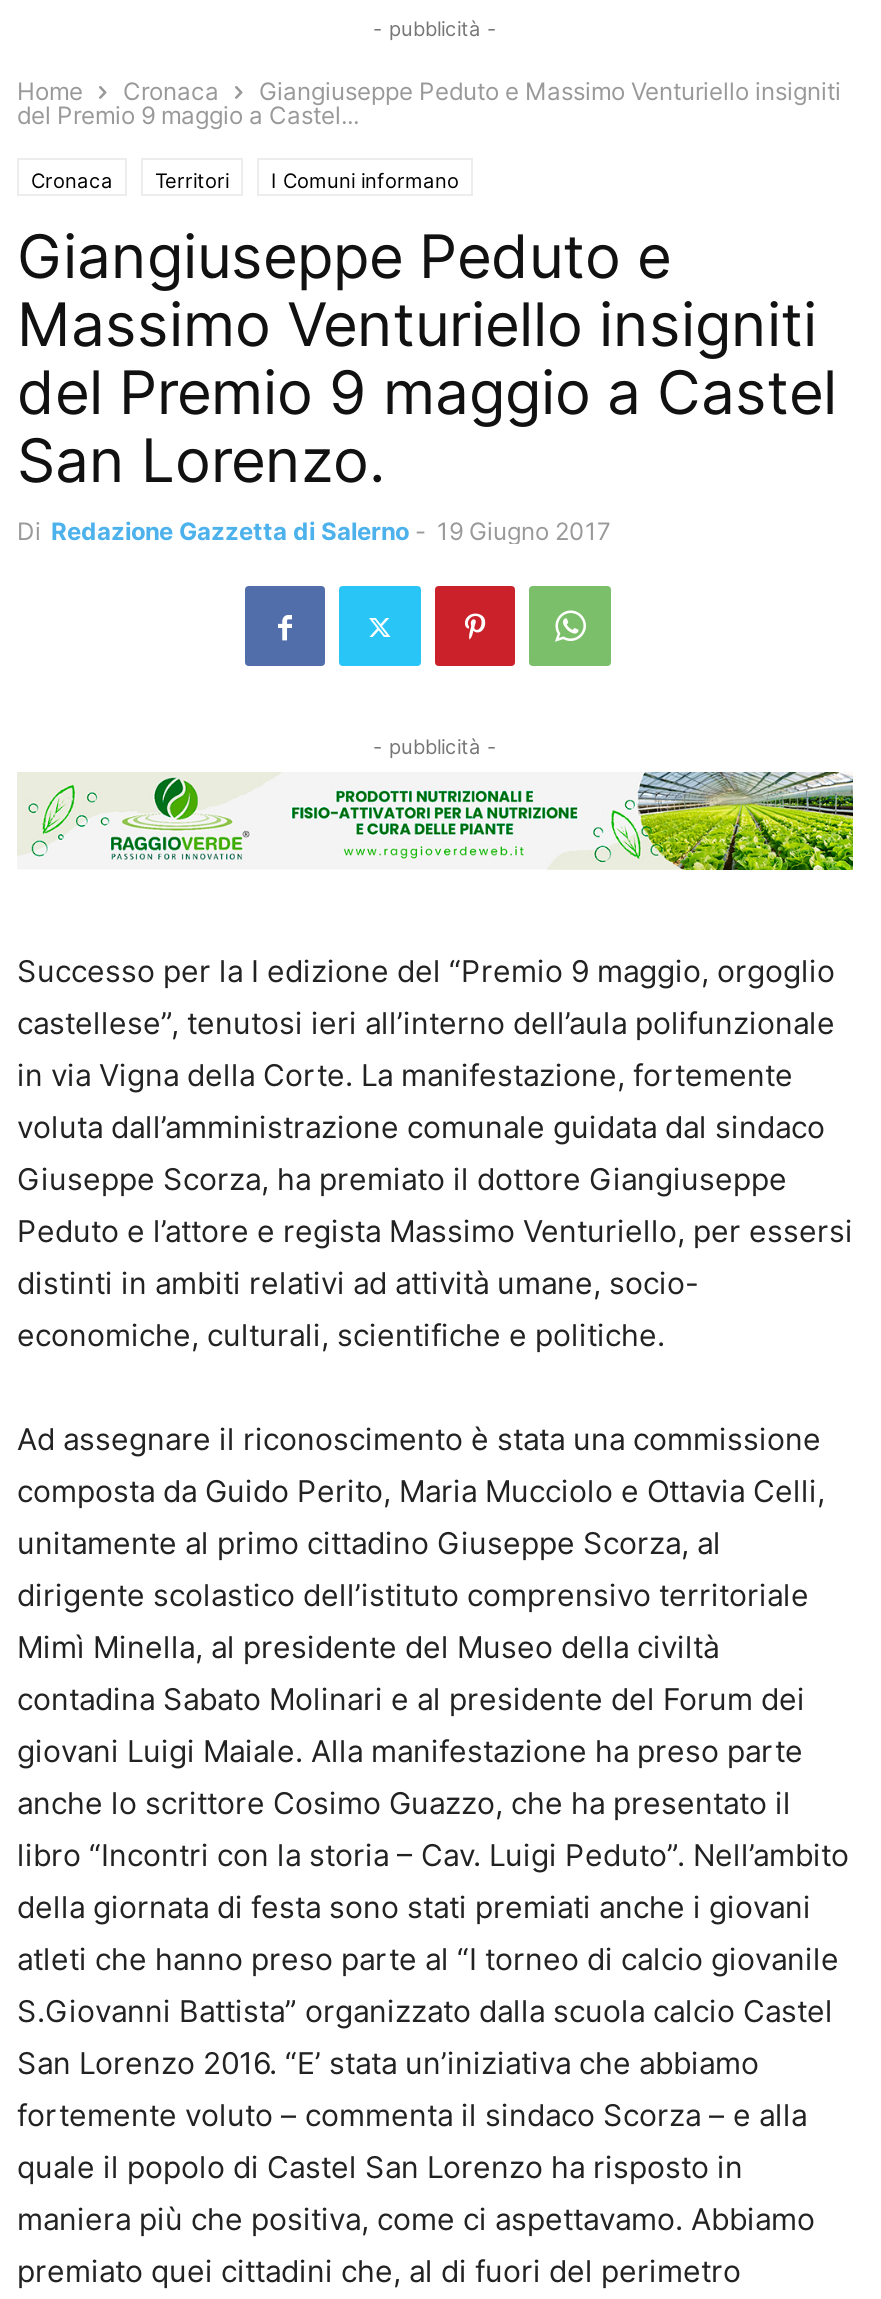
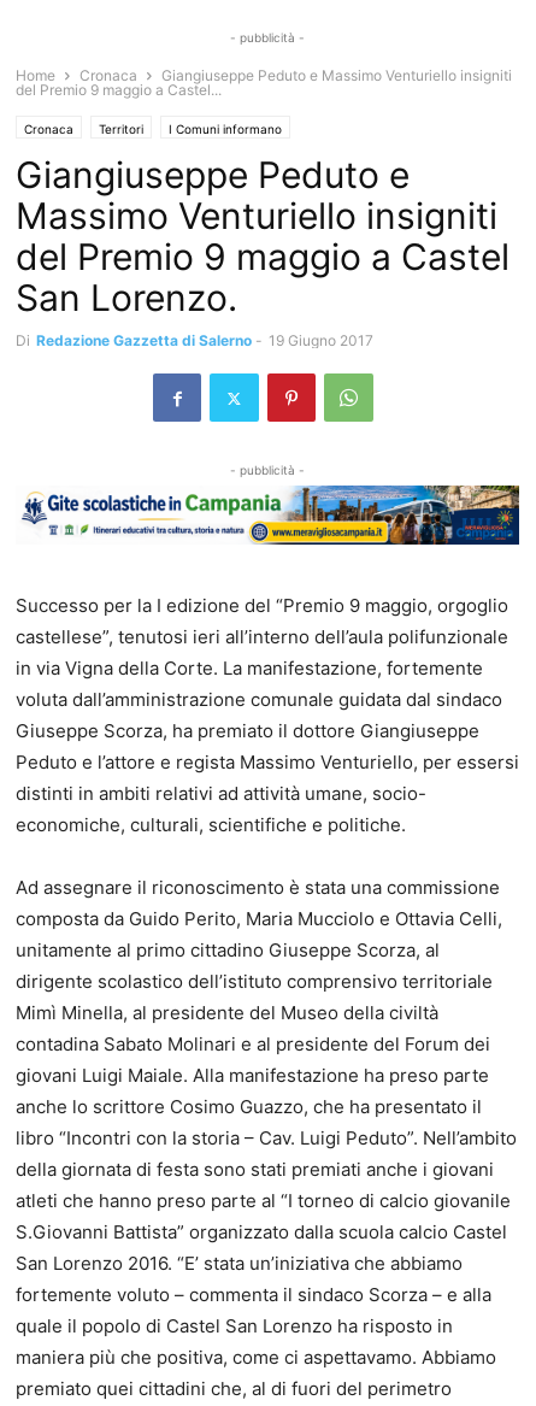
[19,770,855,872] [image] -> [18,484,520,546] [image]

